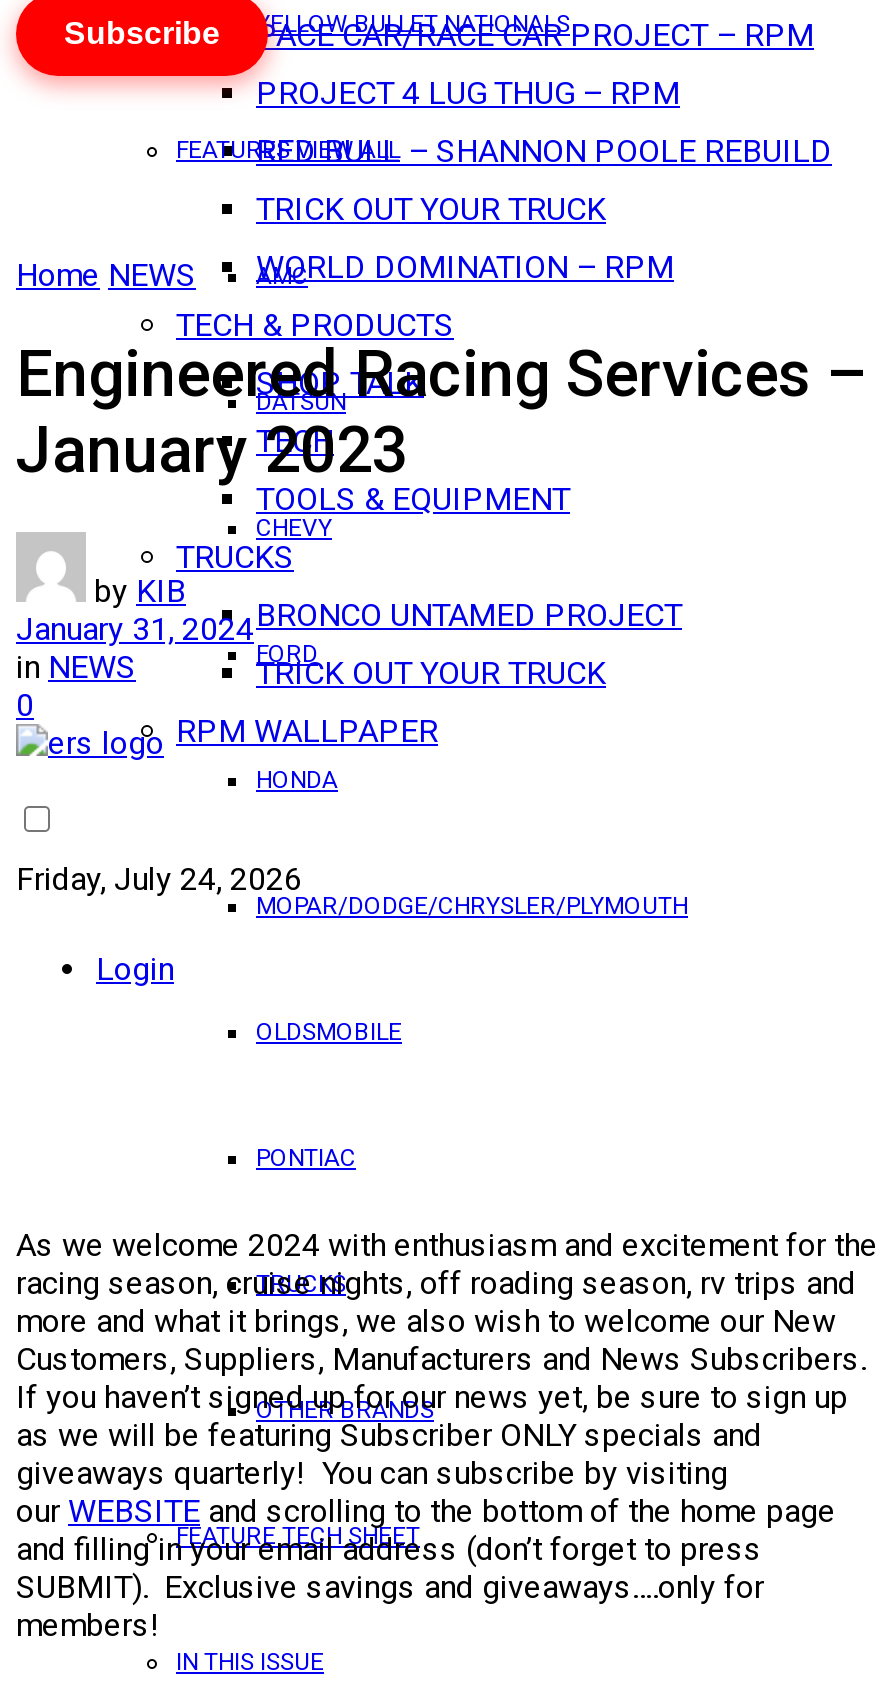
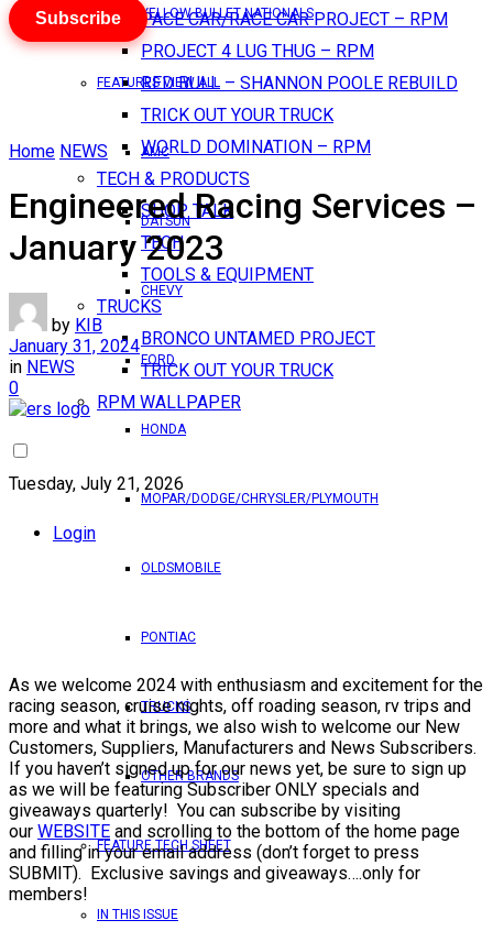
[16,860,302,898] Friday, July 24, 2026 -> [9,473,184,494] Tuesday, July 21, 2026

